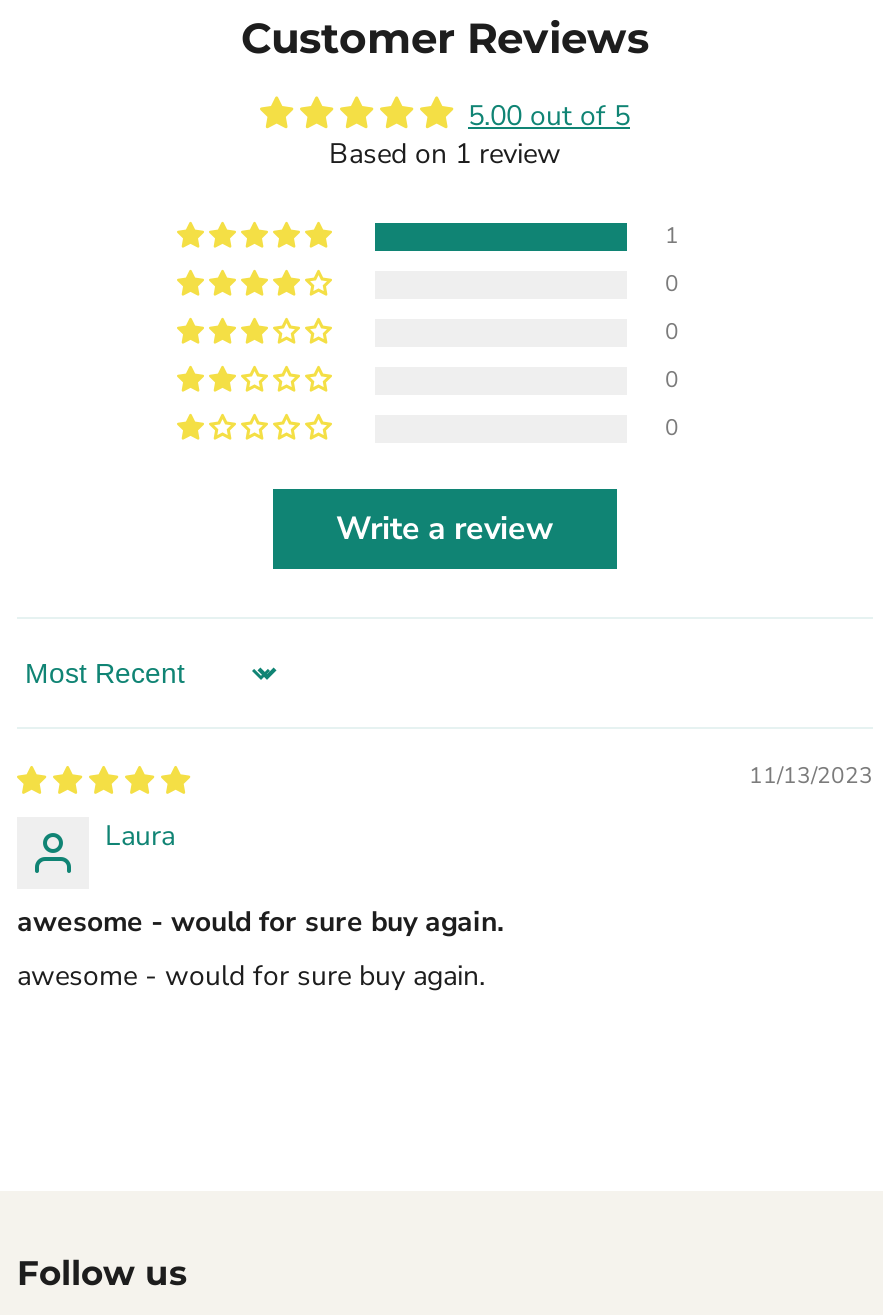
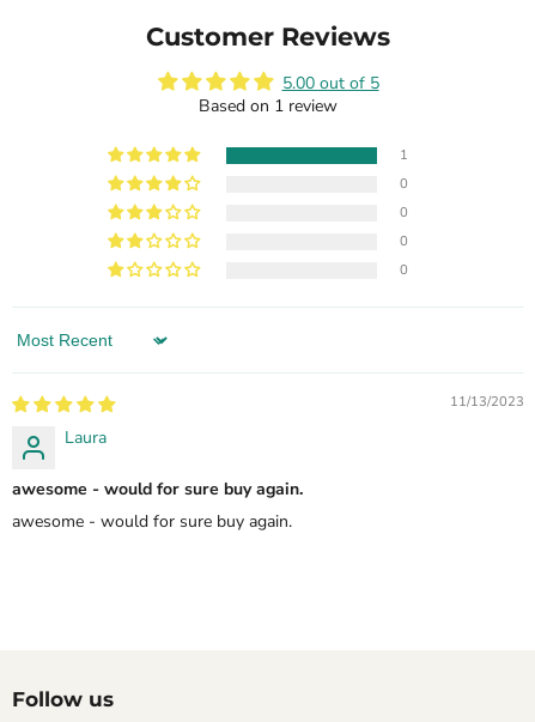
[336,507,554,551] Write a review -> none

